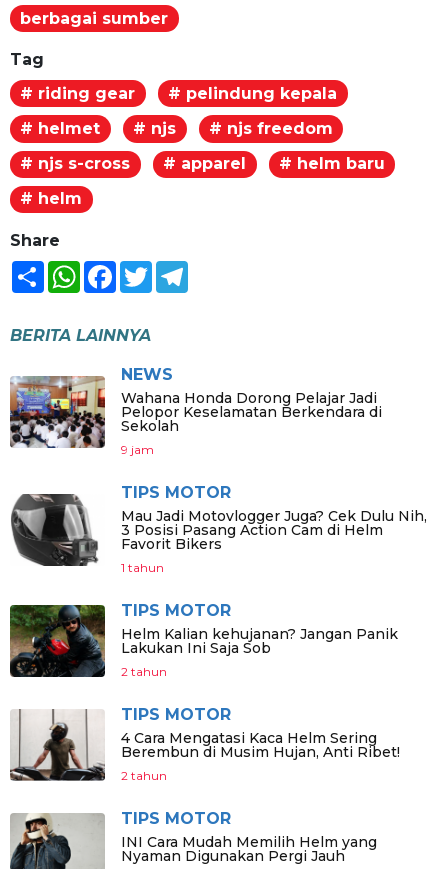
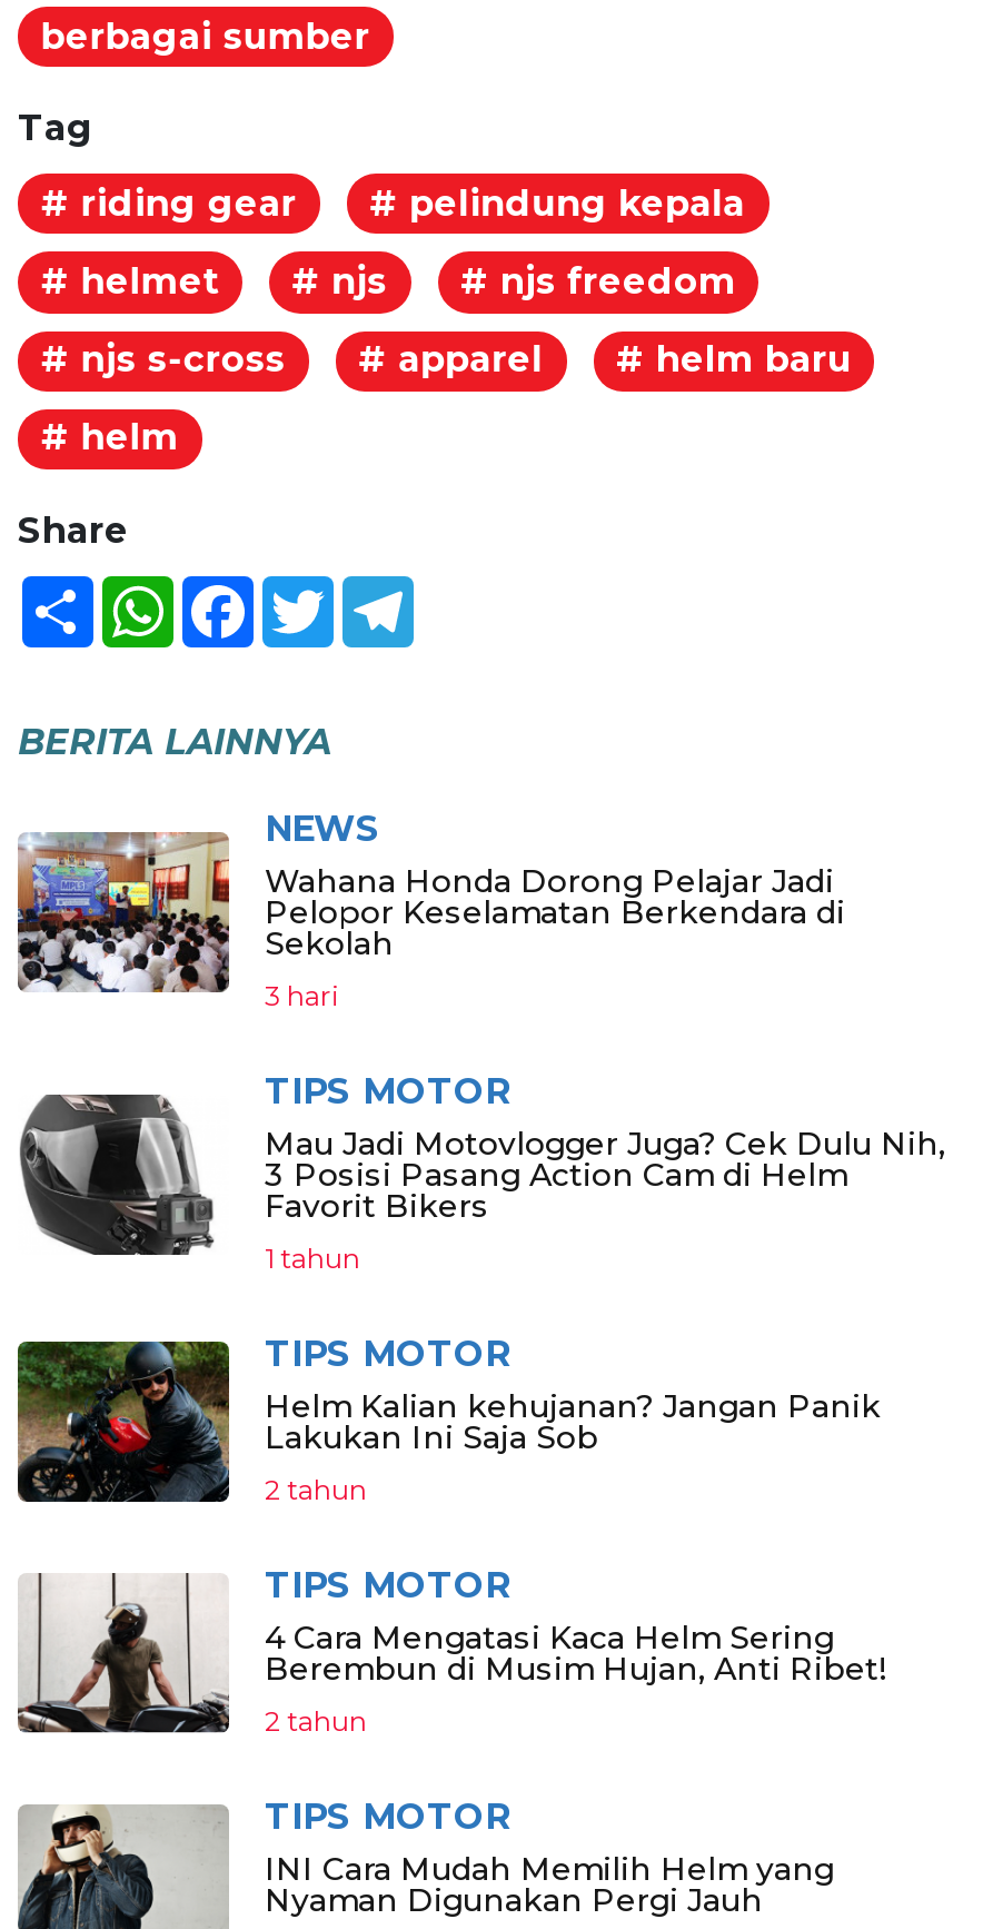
[121,442,154,457] 9 jam -> [265,979,338,1012] 3 hari

